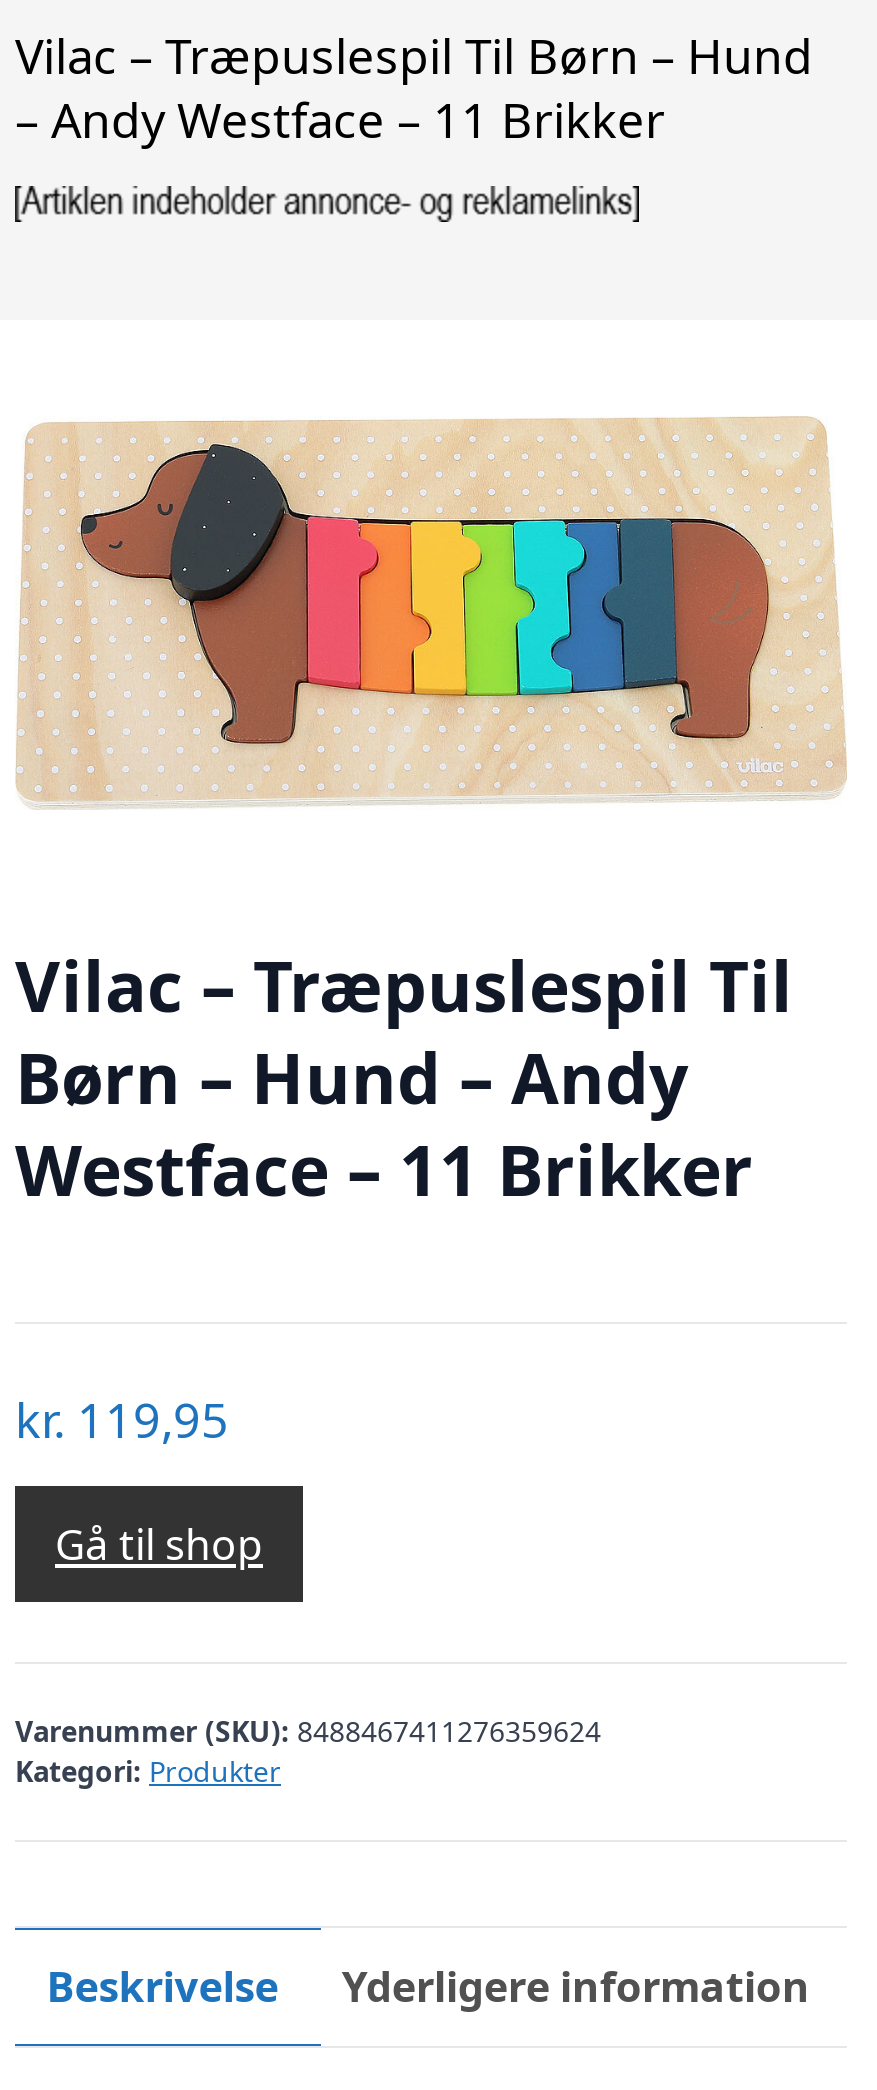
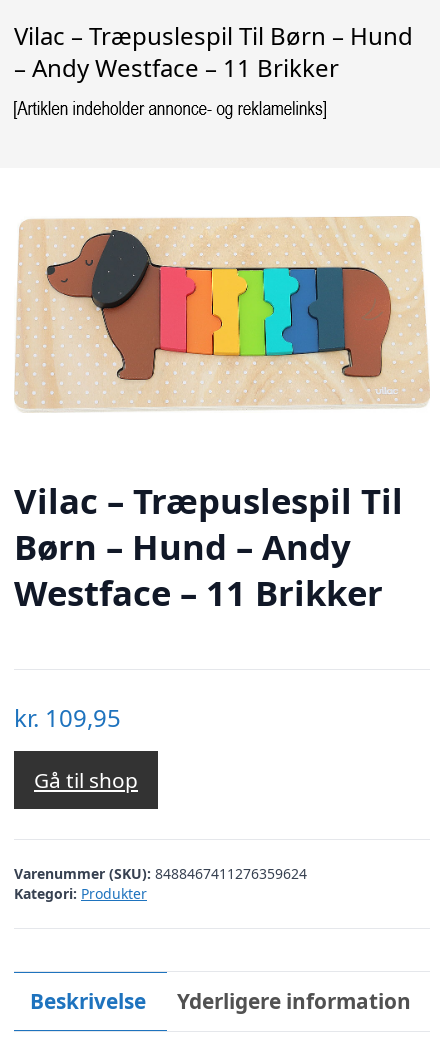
[15,1386,229,1452] kr. 119,95 -> [14,701,121,734] kr. 109,95

